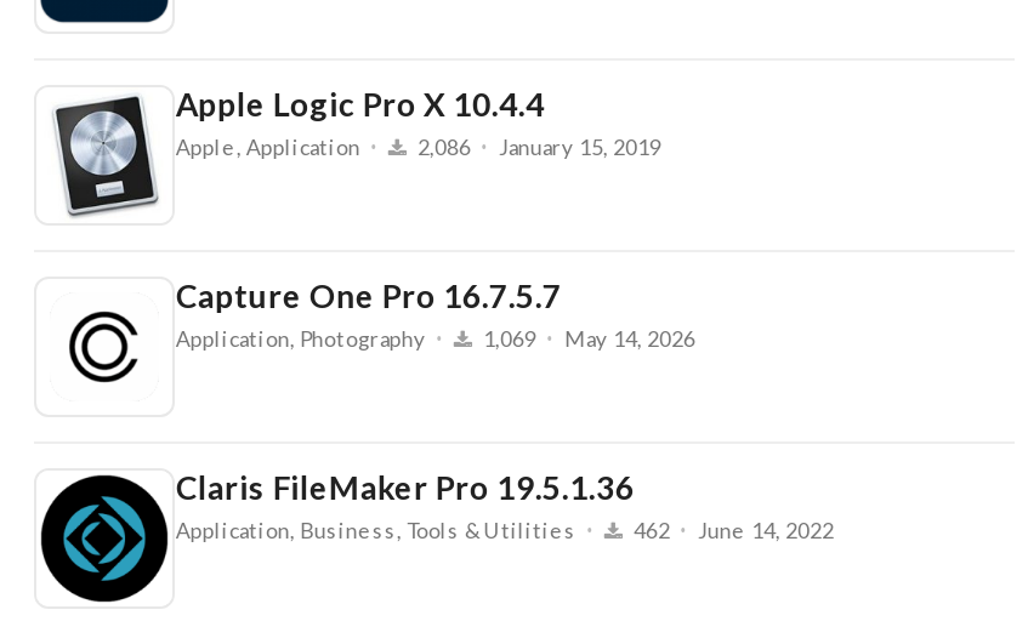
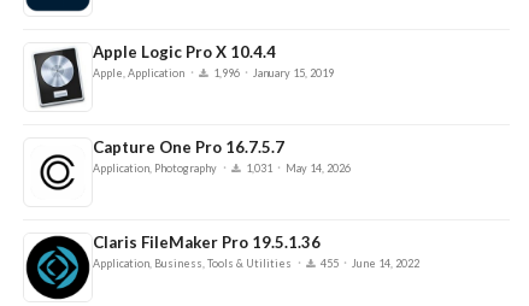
[176,130,661,161] Apple, Application · 2,086 · January 15, 2019 -> [93,64,334,80] Apple, Application · 1,996 · January 15, 2019
[176,321,695,353] Application, Photography · 1,069 · May 14, 2026 -> [93,160,351,175] Application, Photography · 1,031 · May 14, 2026
[176,513,833,544] Application, Business, Tools & Utilities · 462 · June 14, 2022 -> [93,255,420,270] Application, Business, Tools & Utilities · 455 · June 14, 2022

